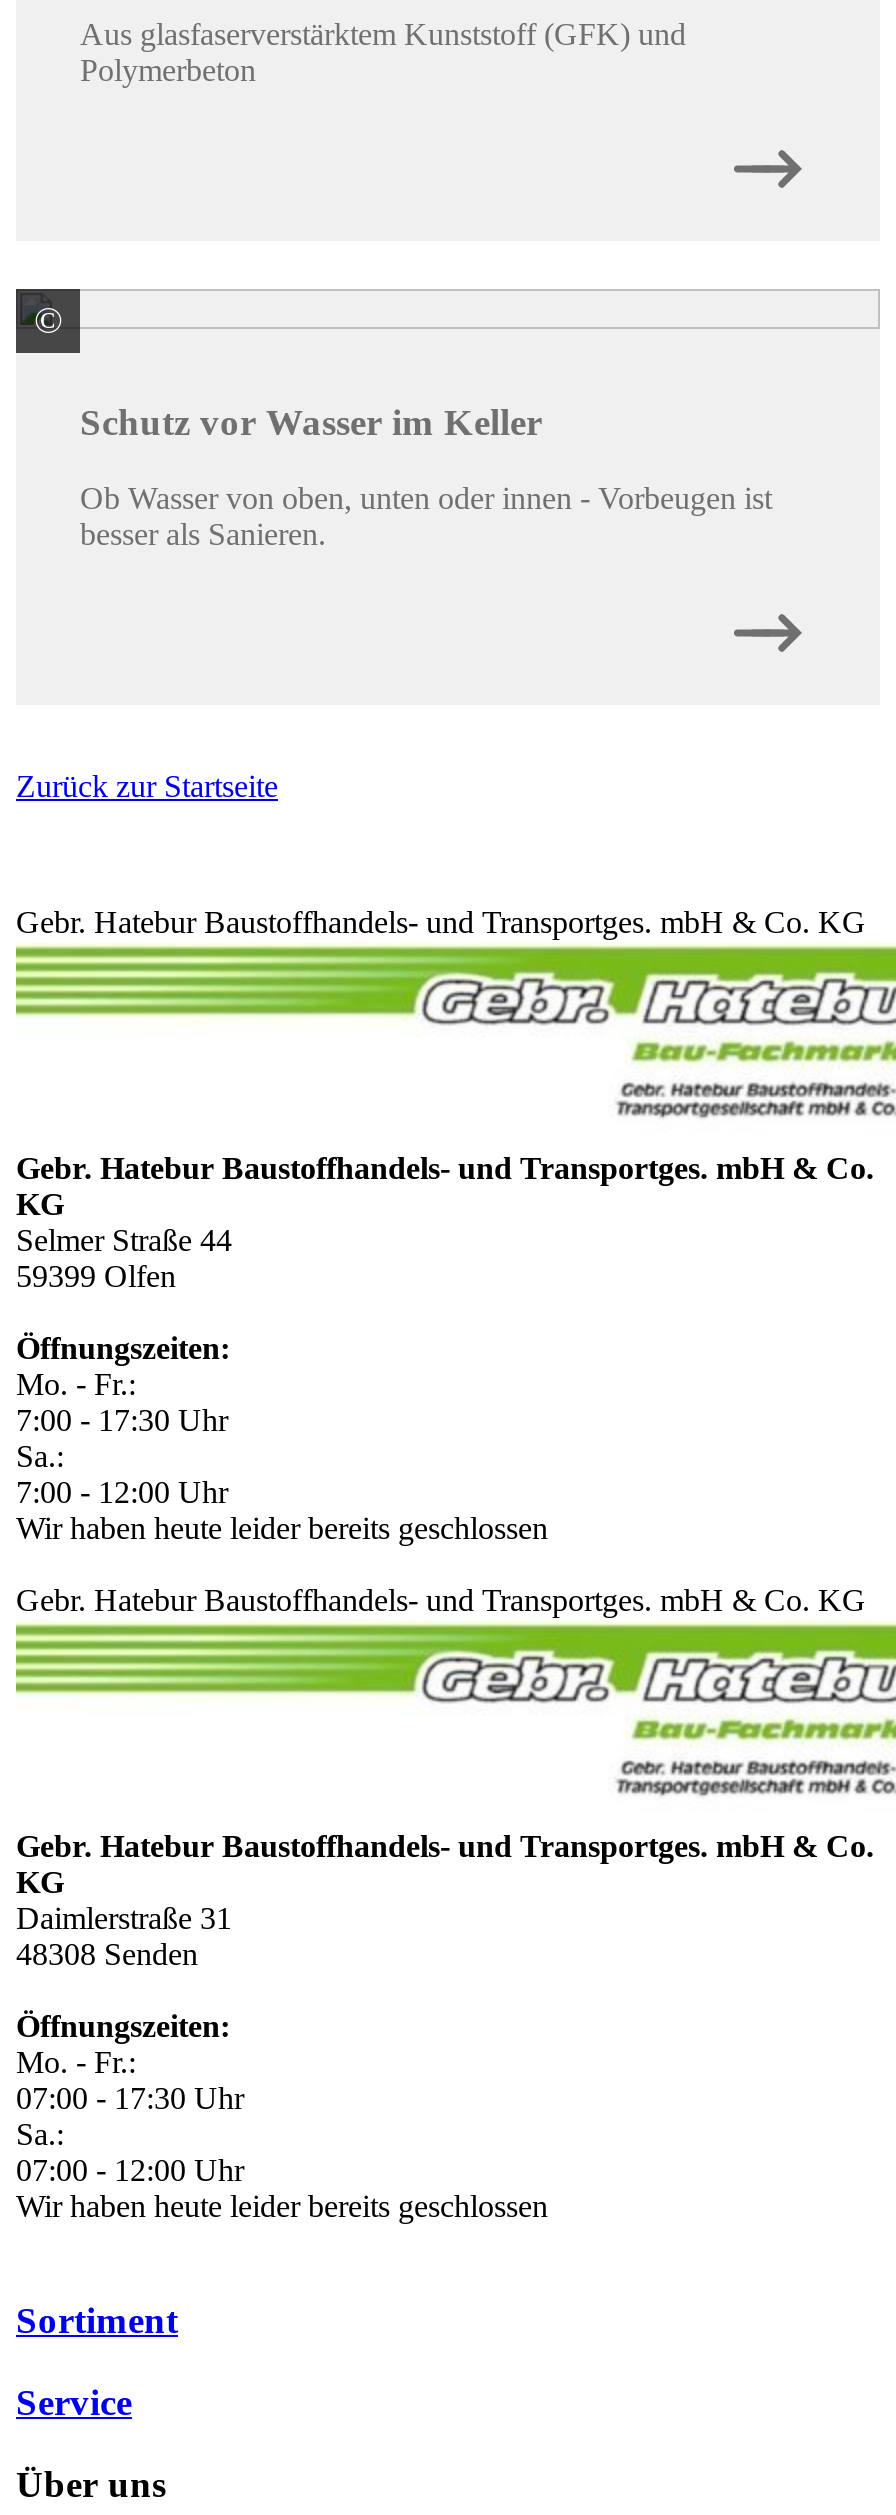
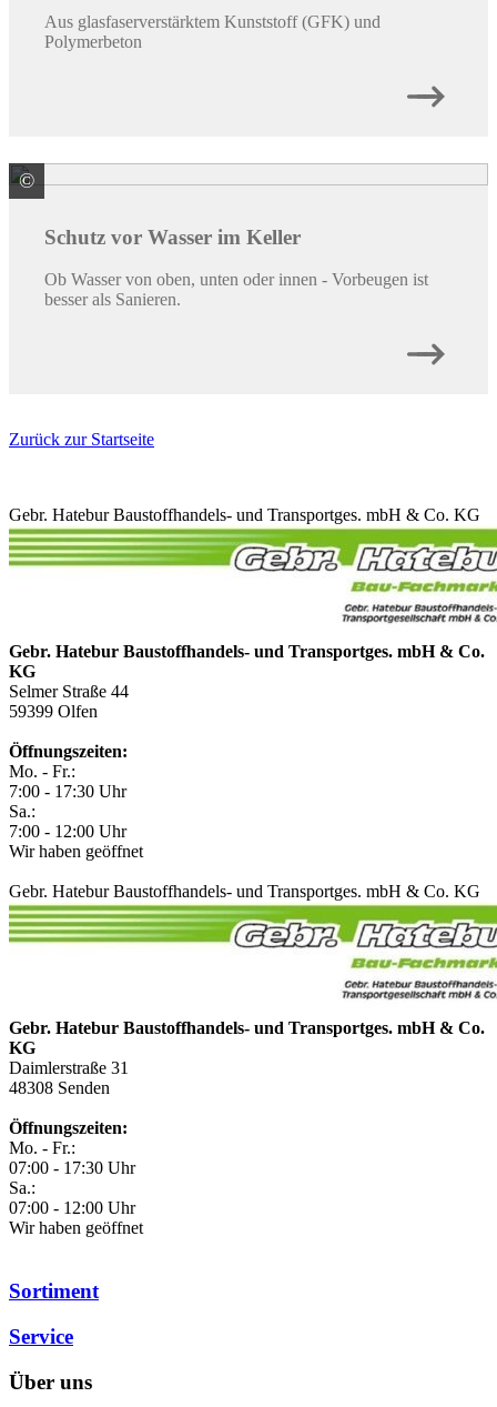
[16,1512,548,1546] Wir haben heute leider bereits geschlossen -> [9,842,143,861] Wir haben geöffnet
[16,2190,548,2224] Wir haben heute leider bereits geschlossen -> [9,1219,143,1238] Wir haben geöffnet

